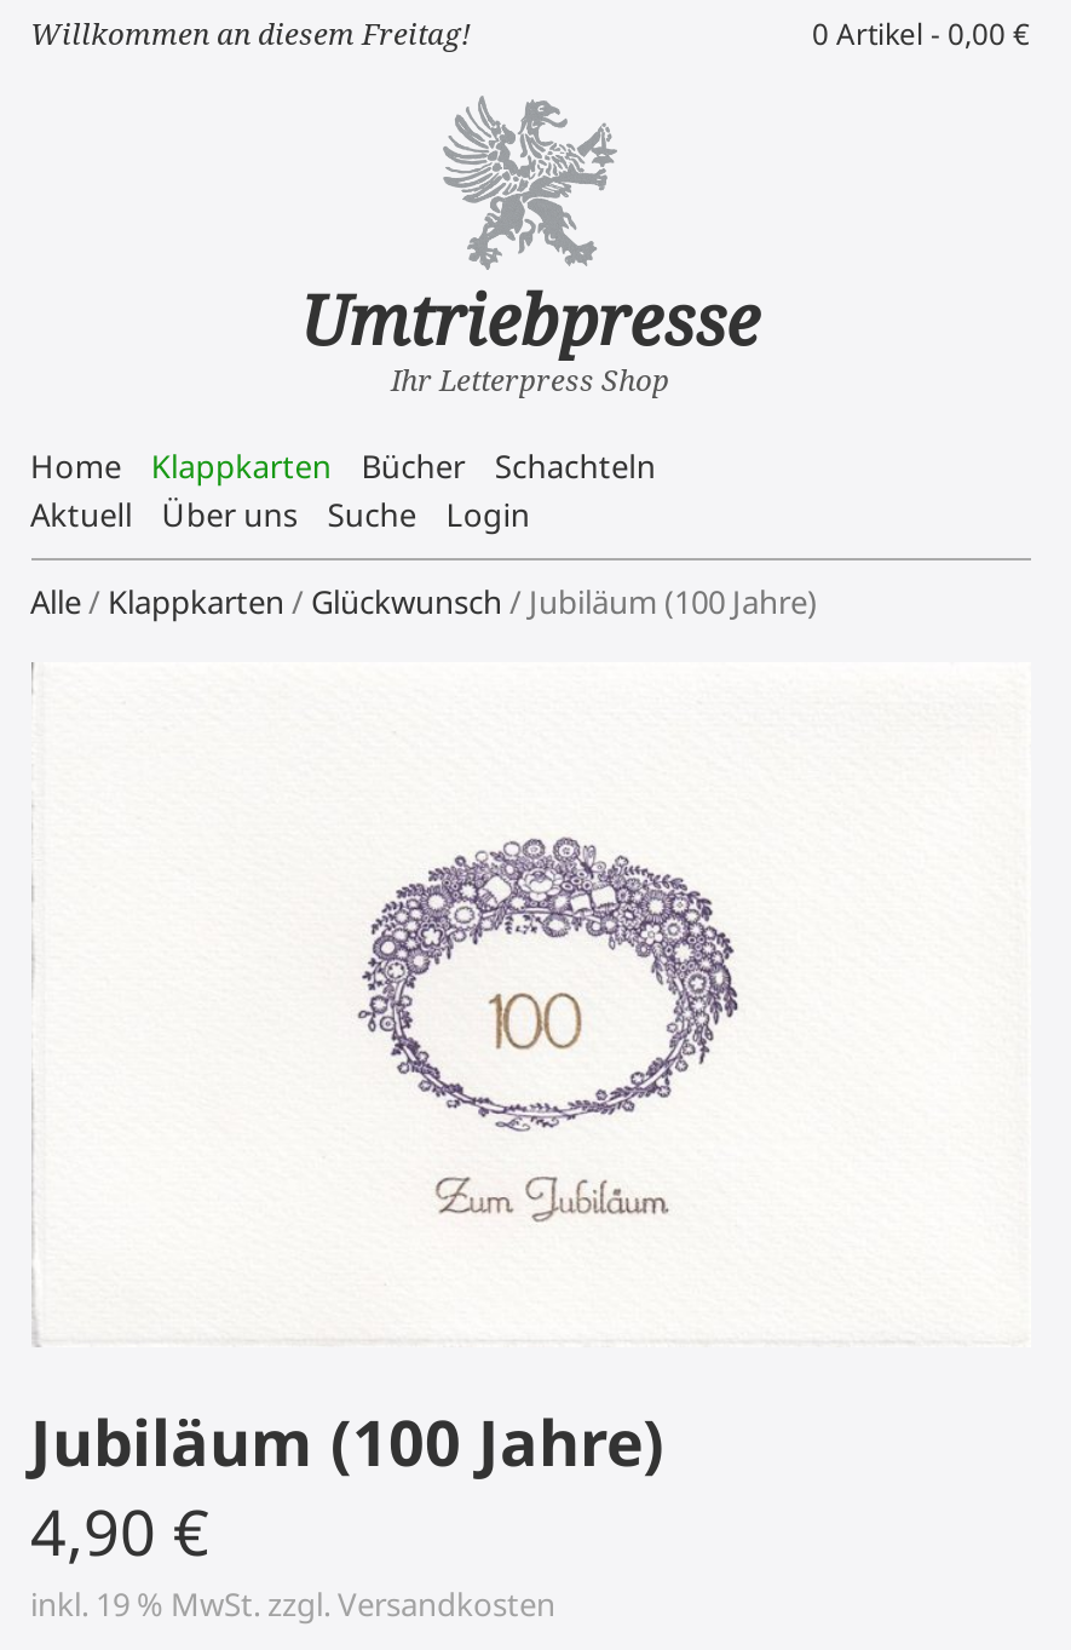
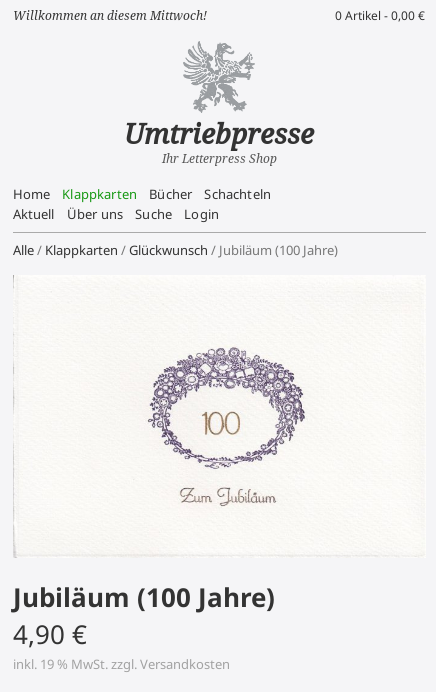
[30,13,471,54] Willkommen an diesem Freitag! -> [12,7,206,24] Willkommen an diesem Mittwoch!

